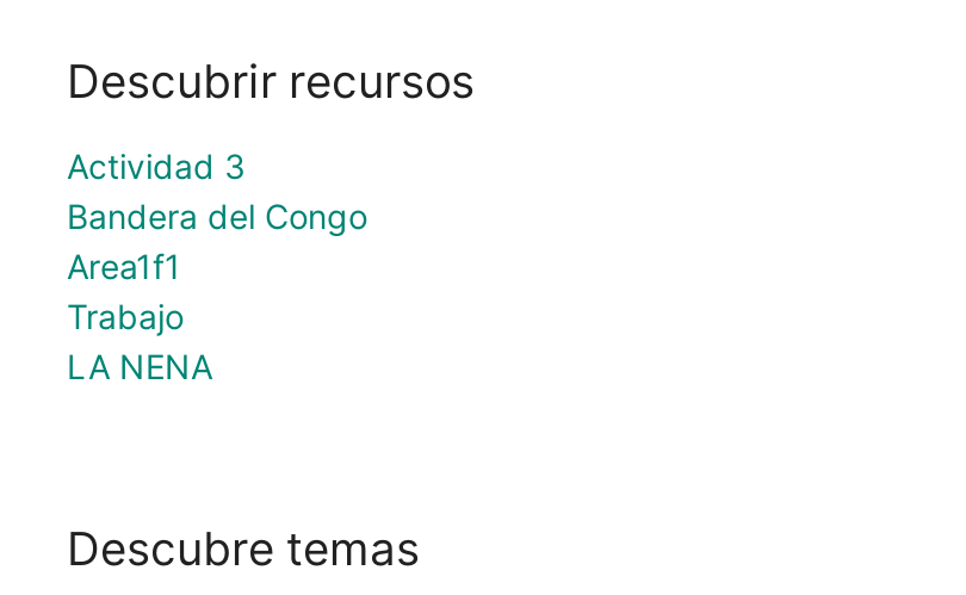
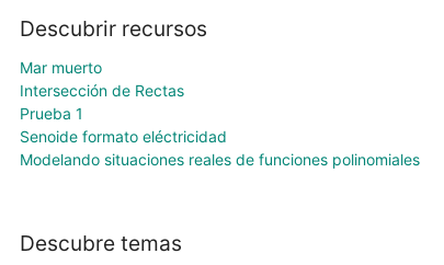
[67,146,367,387] Actividad 3 | Bandera del Congo | Area1f1 | Trabajo | LA NENA -> [20,58,420,169] Mar muerto | Intersección de Rectas | Prueba 1 | Senoide formato eléctricidad | Modelando situaciones reales de funciones polinomiales

